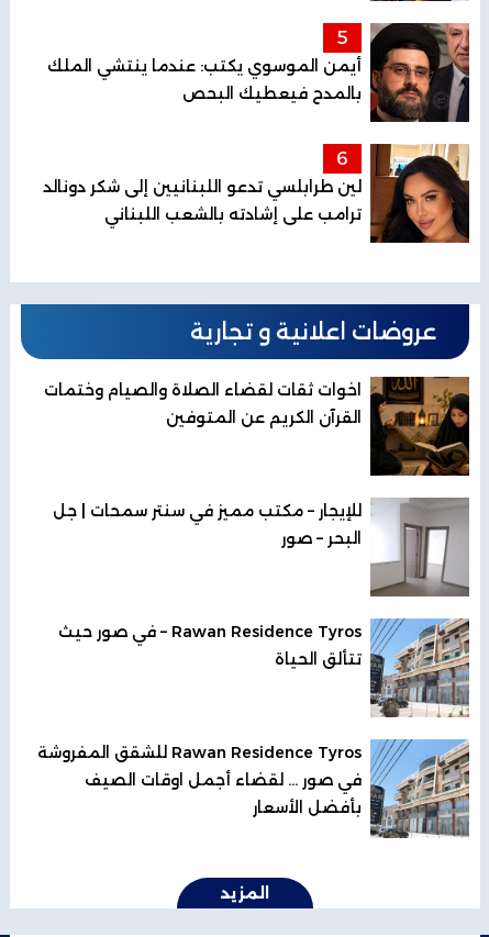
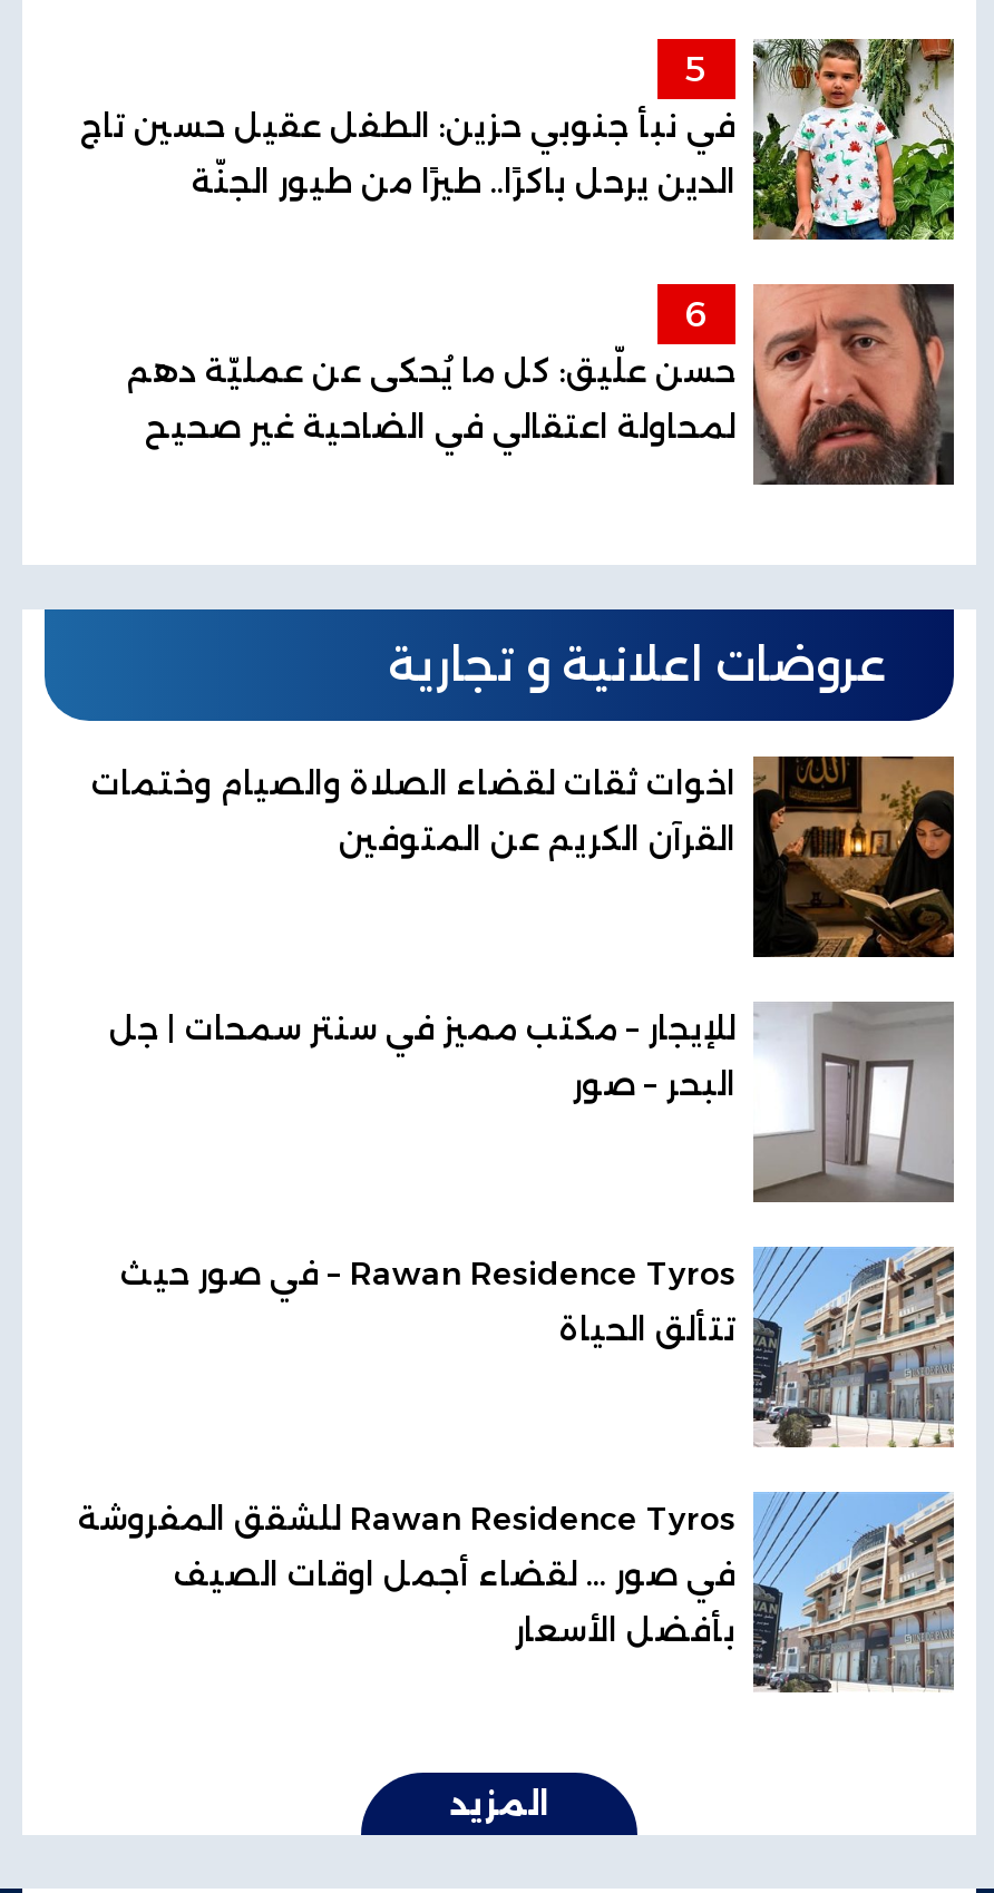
[47,22,470,123] [image] | أيمن الموسوي يكتب: عندما ينتشي الملك | بالمدح فيعطيك البحص -> [80,38,956,243] [image] | في نبأ جنوبي حزين: الطفل عقيل حسين تاج | الدين يرحل باكرًا.. طيرًا من طيور الجنّة
[43,143,469,244] [image] | لين طرابلسي تدعو اللبنانيين إلى شكر دونالد | ترامب على إشادته بالشعب اللبناني -> [127,281,956,486] [image] | حسن علّيق: كل ما يُحكى عن عمليّة دهم | لمحاولة اعتقالي في الضاحية غير صحيح

